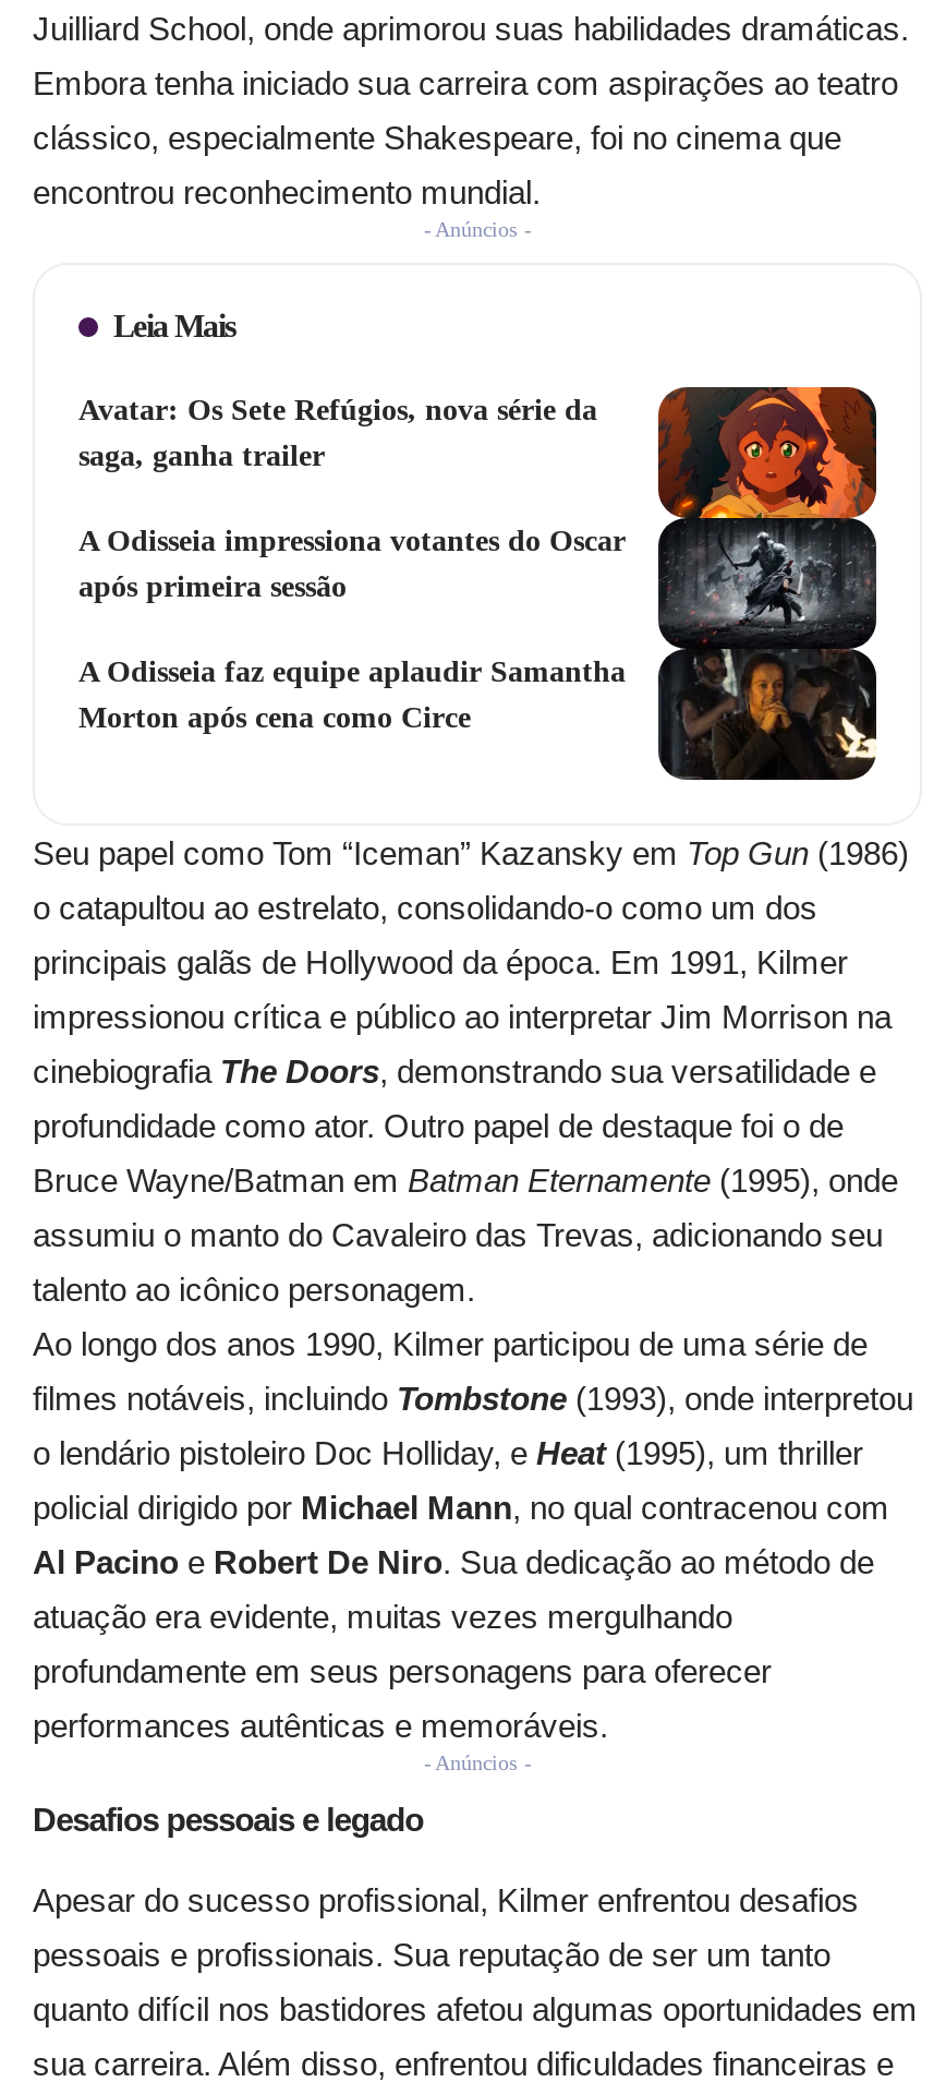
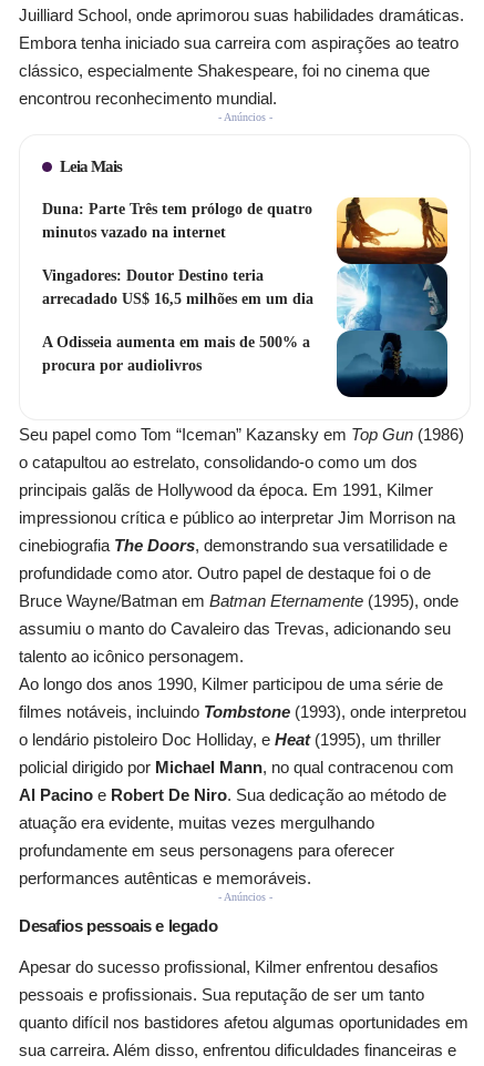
[78,394,597,472] Avatar: Os Sete Refúgios, nova série da | saga, ganha trailer -> [42,201,312,241] Duna: Parte Três tem prólogo de quatro | minutos vazado na internet
[78,385,878,780] [image] | A Odisseia impressiona votantes do Oscar | após primeira sessão -> [42,196,449,397] [image] | Vingadores: Doutor Destino teria | arrecadado US$ 16,5 milhões em um dia
[78,655,626,734] A Odisseia faz equipe aplaudir Samantha | Morton após cena como Circe -> [42,334,310,374] A Odisseia aumenta em mais de 500% a | procura por audiolivros

